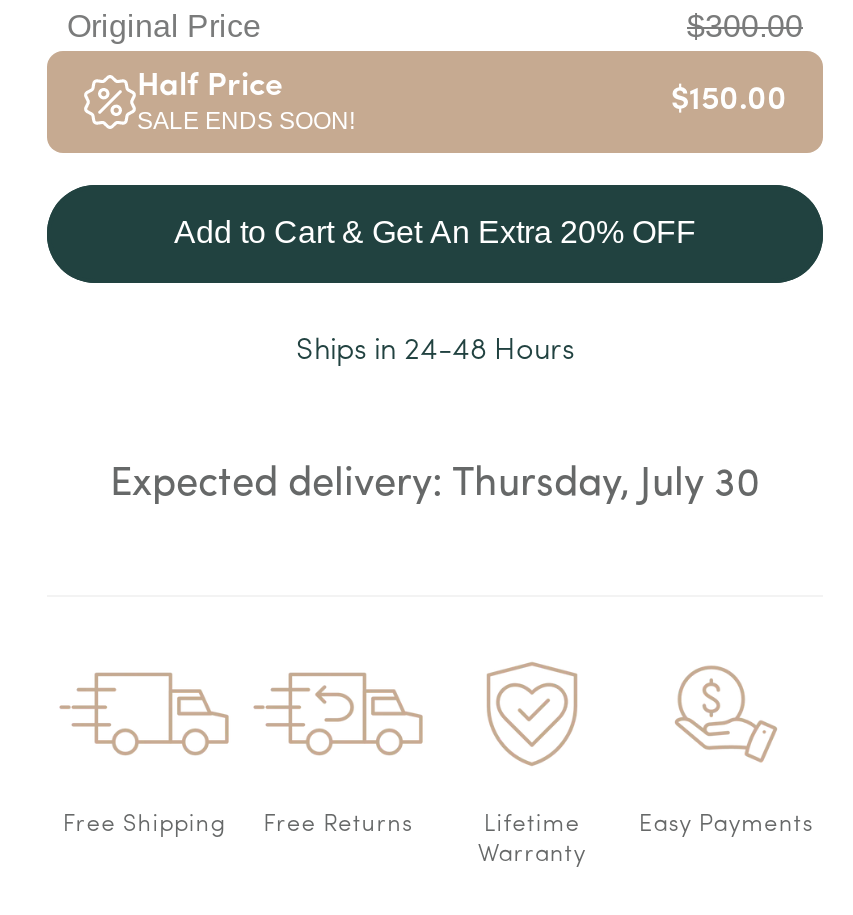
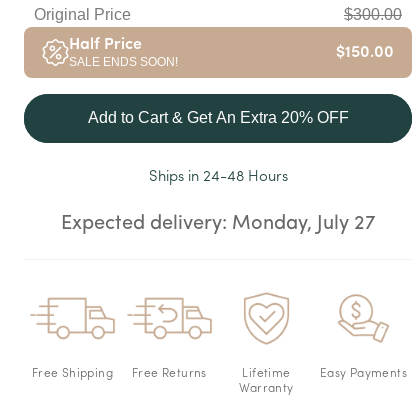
[110,464,760,504] Expected delivery: Thursday, July 30 -> [60,214,375,234] Expected delivery: Monday, July 27

